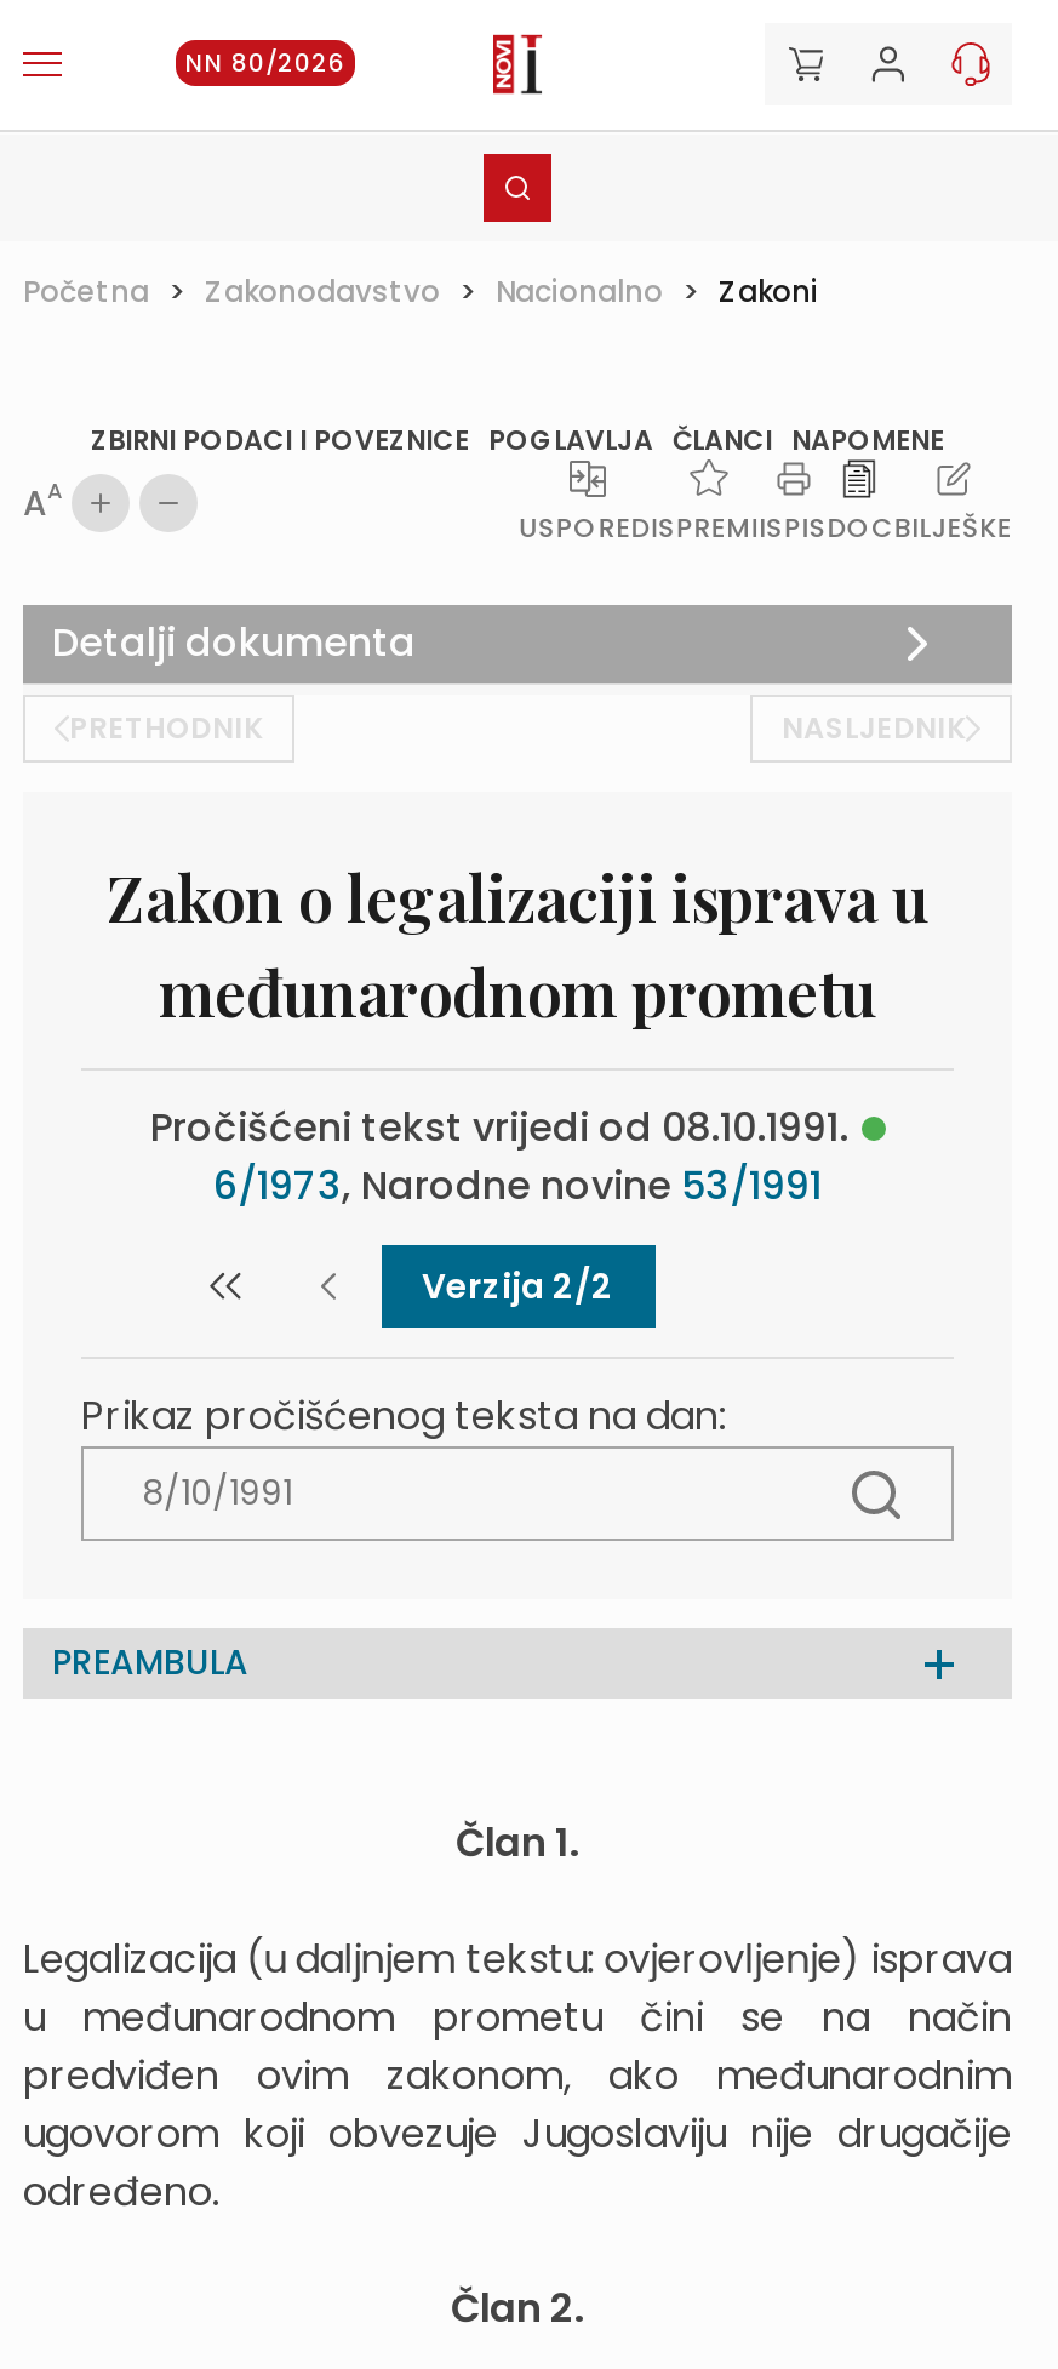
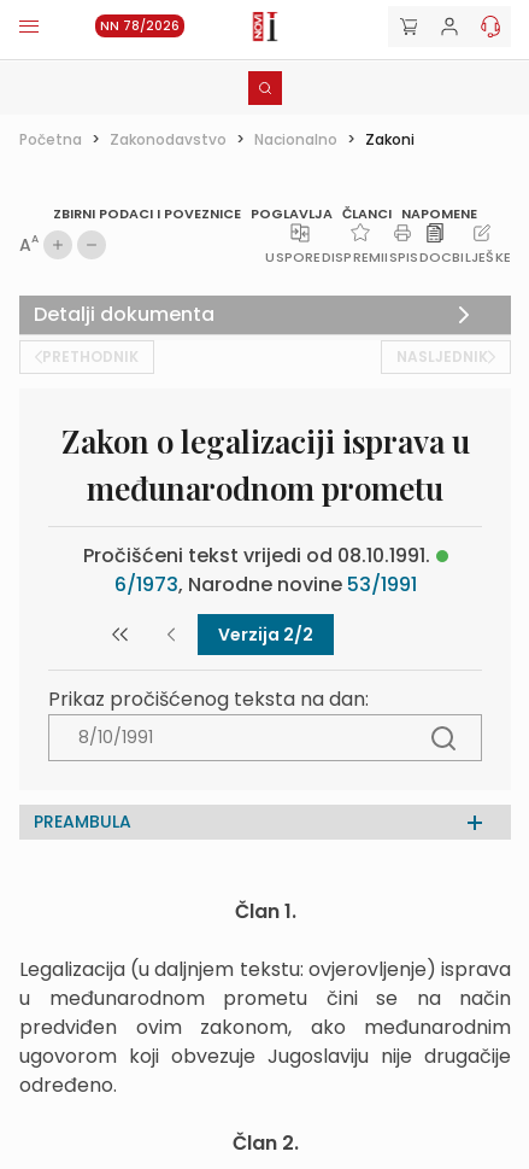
[185,45,345,81] NN 80/2026 -> [100,17,180,35] NN 78/2026

